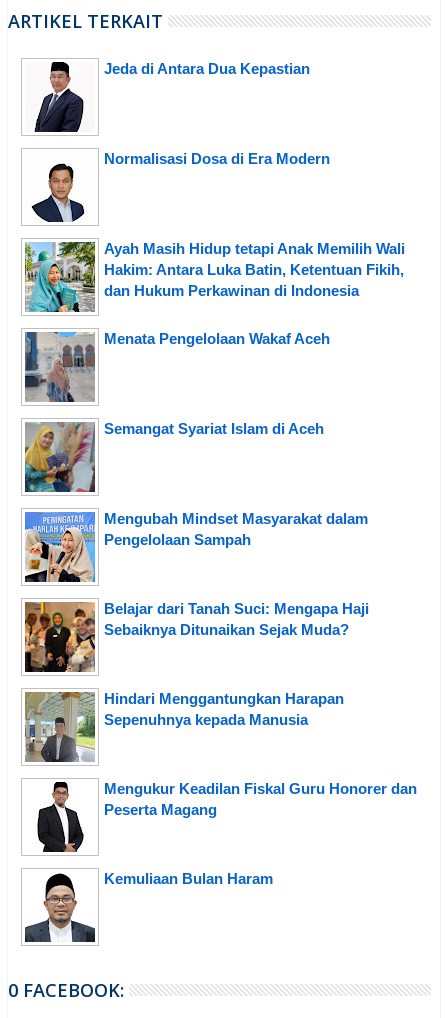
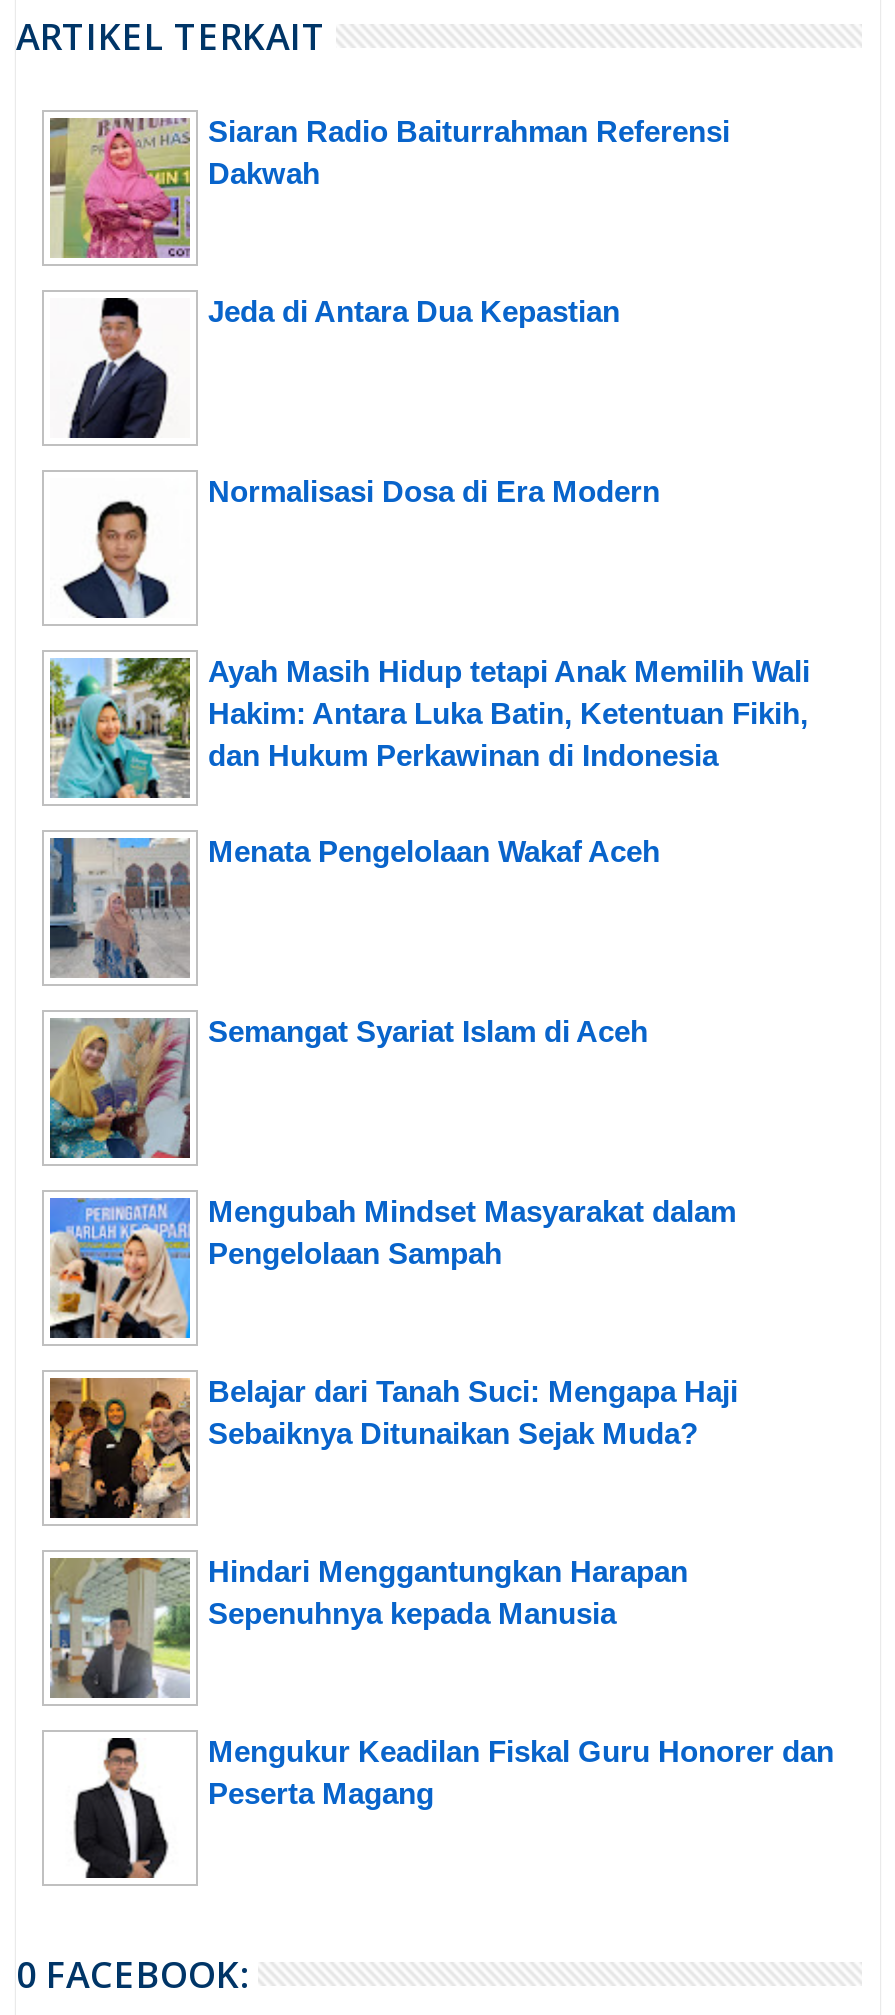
none -> [48,114,730,260] [image] | Siaran Radio Baiturrahman Referensi | Dakwah
moved [32,60,417,818] -> [64,294,834,1810]: [image] | Jeda di Antara Dua Kepastian | Normalisasi Dosa di Era Modern | ... | Mengukur Keadilan Fiskal Guru Honorer dan | Peserta Magang
[24,870,273,943] [image] | Kemuliaan Bulan Haram -> none

